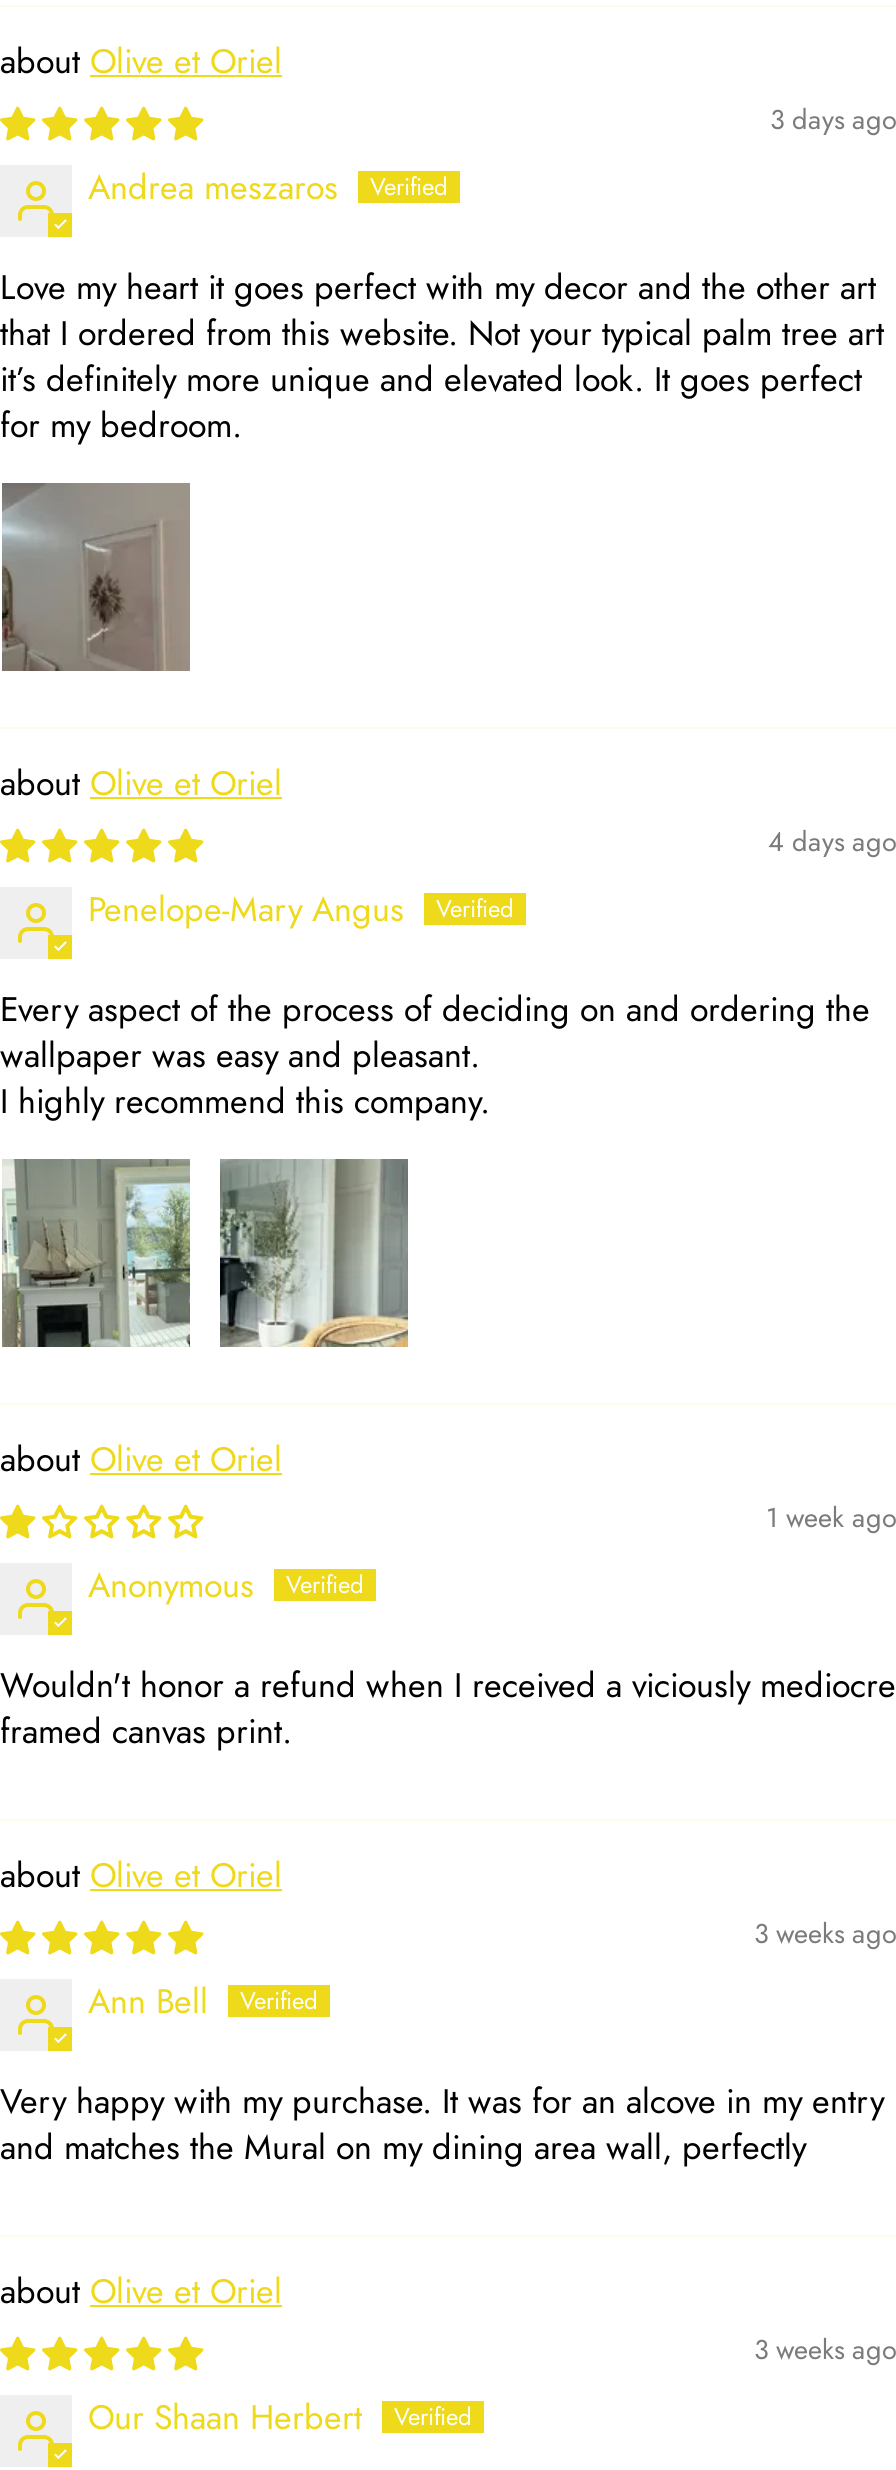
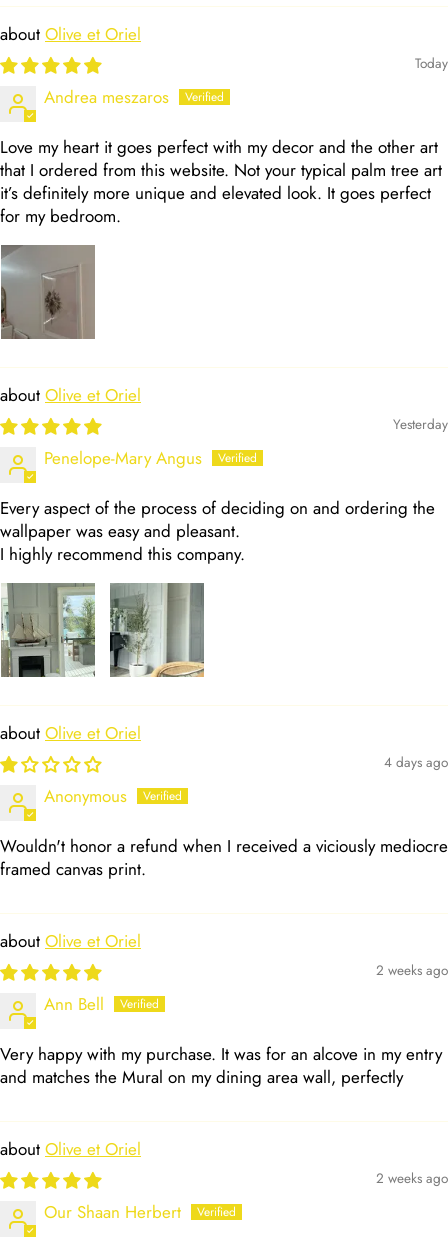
[770,98,896,138] 3 days ago -> [415,53,448,73] Today
[768,820,896,860] 4 days ago -> [393,414,448,434] Yesterday
[766,1496,896,1536] 1 week ago -> [384,752,448,772] 4 days ago
[754,1912,896,1952] 3 weeks ago -> [376,960,448,980] 2 weeks ago
[754,2328,896,2368] 3 weeks ago -> [376,1168,448,1188] 2 weeks ago

